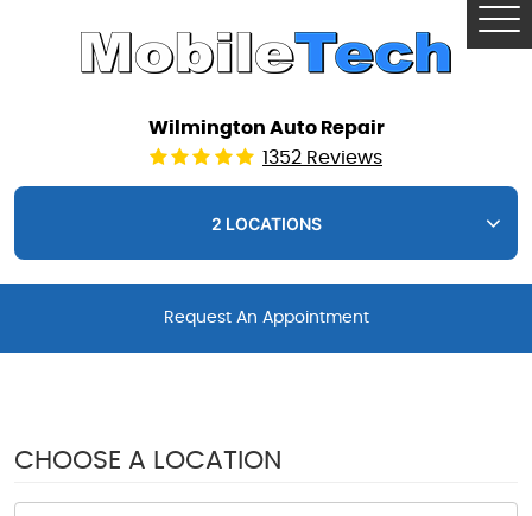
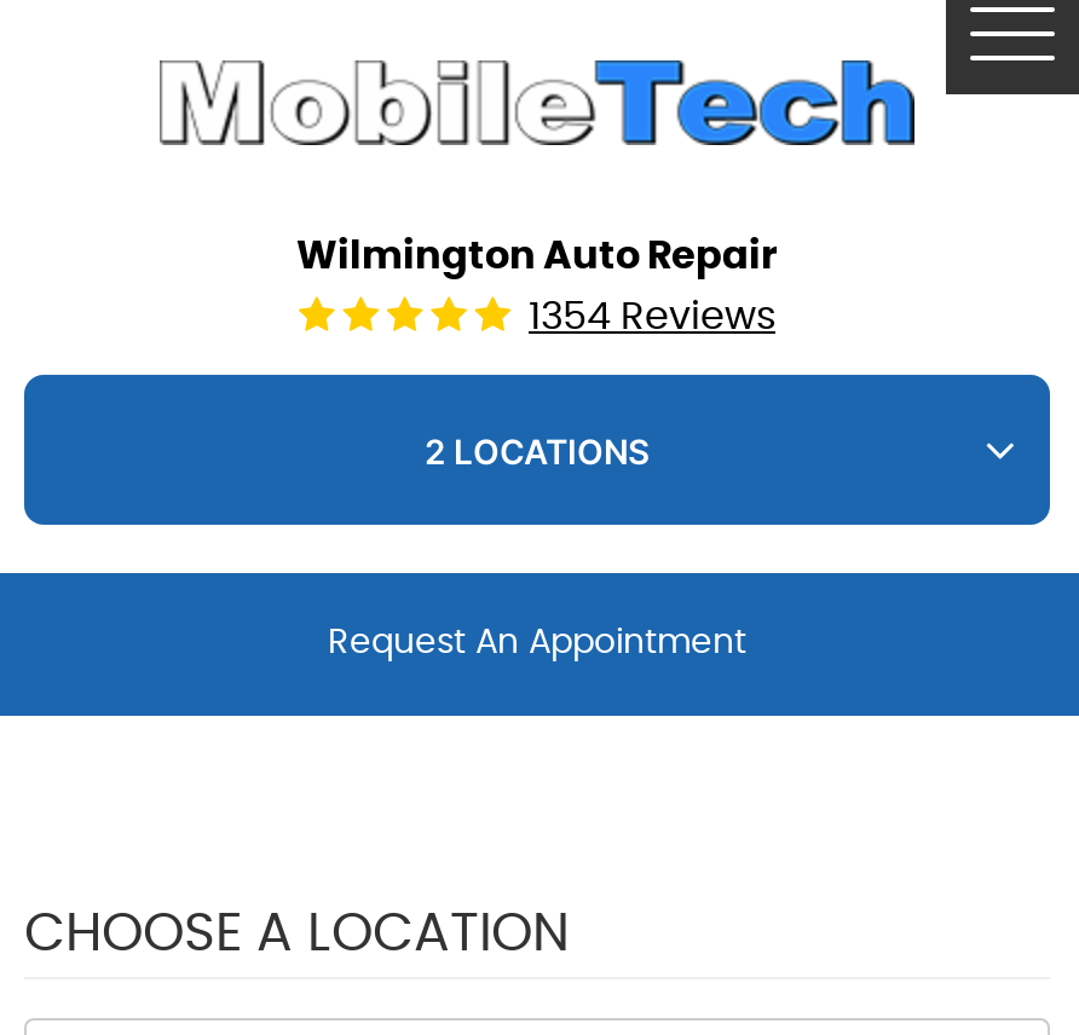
[262,148,382,167] 1352 Reviews -> [529,297,775,336] 1354 Reviews

